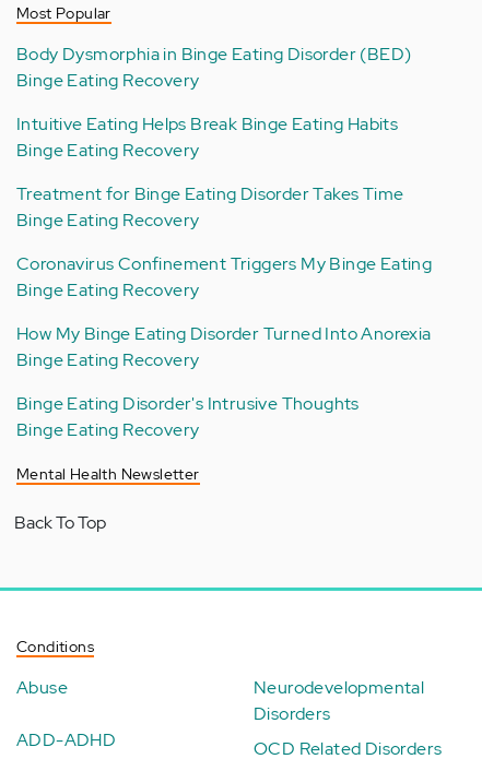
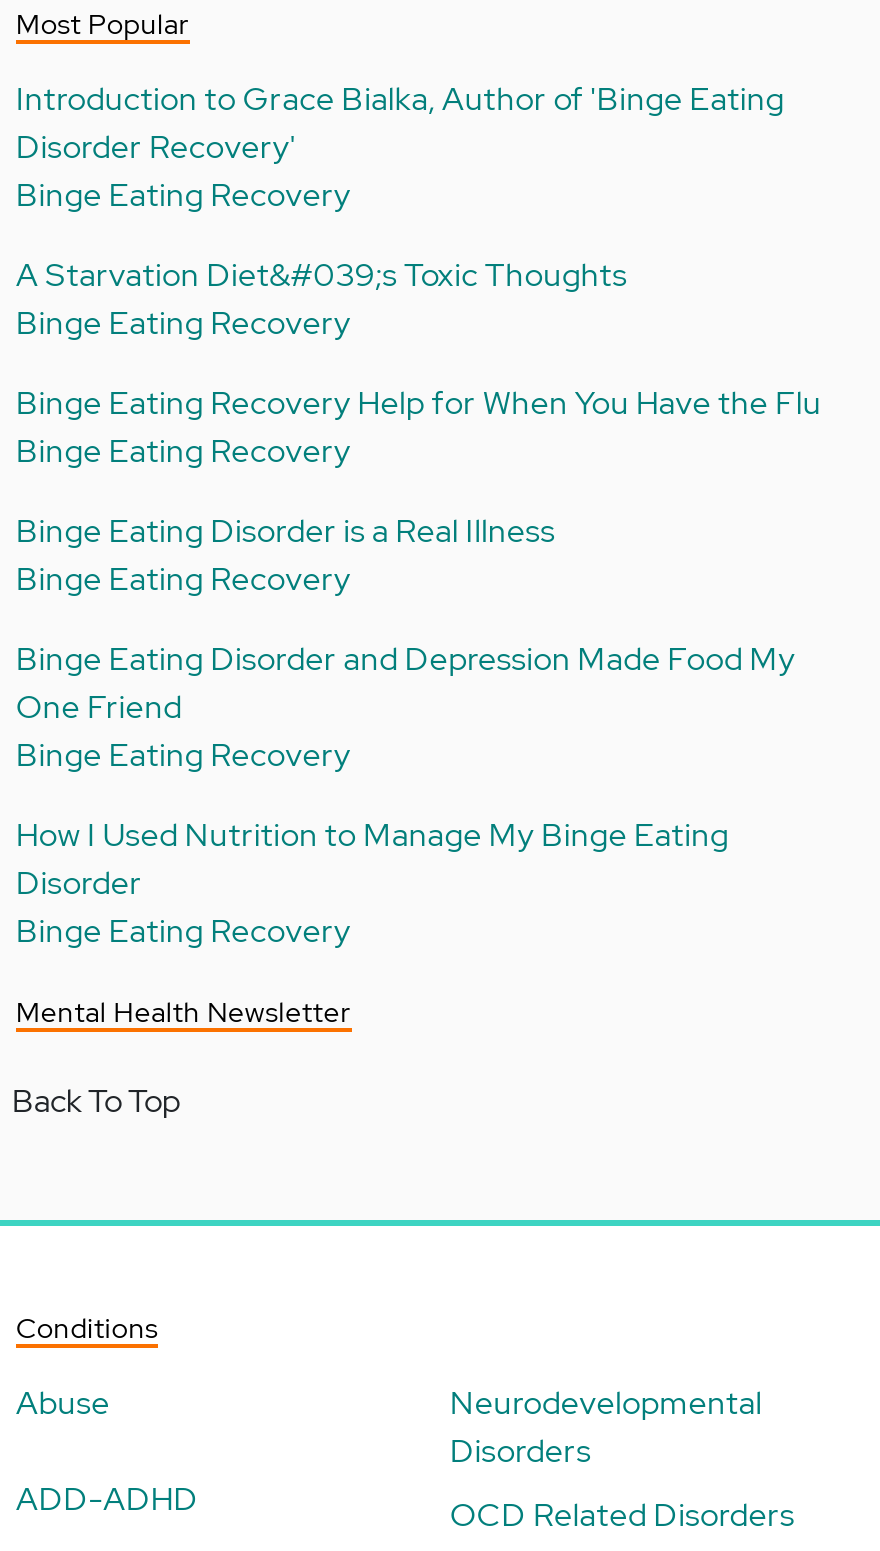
[16,43,411,66] Body Dysmorphia in Binge Eating Disorder (BED) -> [16,78,784,168] Introduction to Grace Bialka, Author of 'Binge Eating | Disorder Recovery'
[16,113,398,136] Intuitive Eating Helps Break Binge Eating Habits -> [16,254,627,296] A Starvation Diet&#039;s Toxic Thoughts
[16,182,404,205] Treatment for Binge Eating Disorder Takes Time -> [16,382,822,424] Binge Eating Recovery Help for When You Have the Flu
[16,252,432,275] Coronavirus Confinement Triggers My Binge Eating -> [16,510,555,552] Binge Eating Disorder is a Real Illness
[16,322,431,345] How My Binge Eating Disorder Turned Into Anorexia -> [16,638,795,728] Binge Eating Disorder and Depression Made Food My | One Friend
[16,392,359,415] Binge Eating Disorder's Intrusive Thoughts -> [16,814,729,904] How I Used Nutrition to Manage My Binge Eating | Disorder

